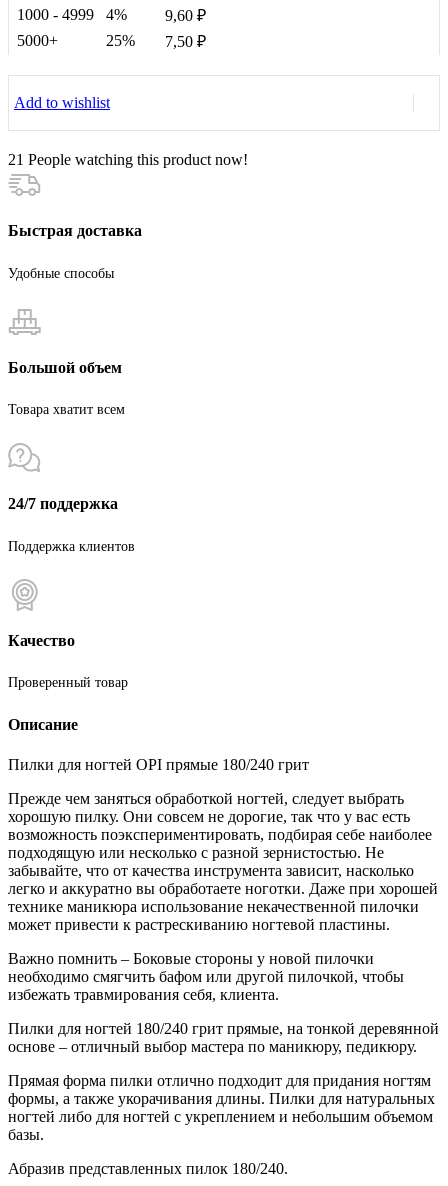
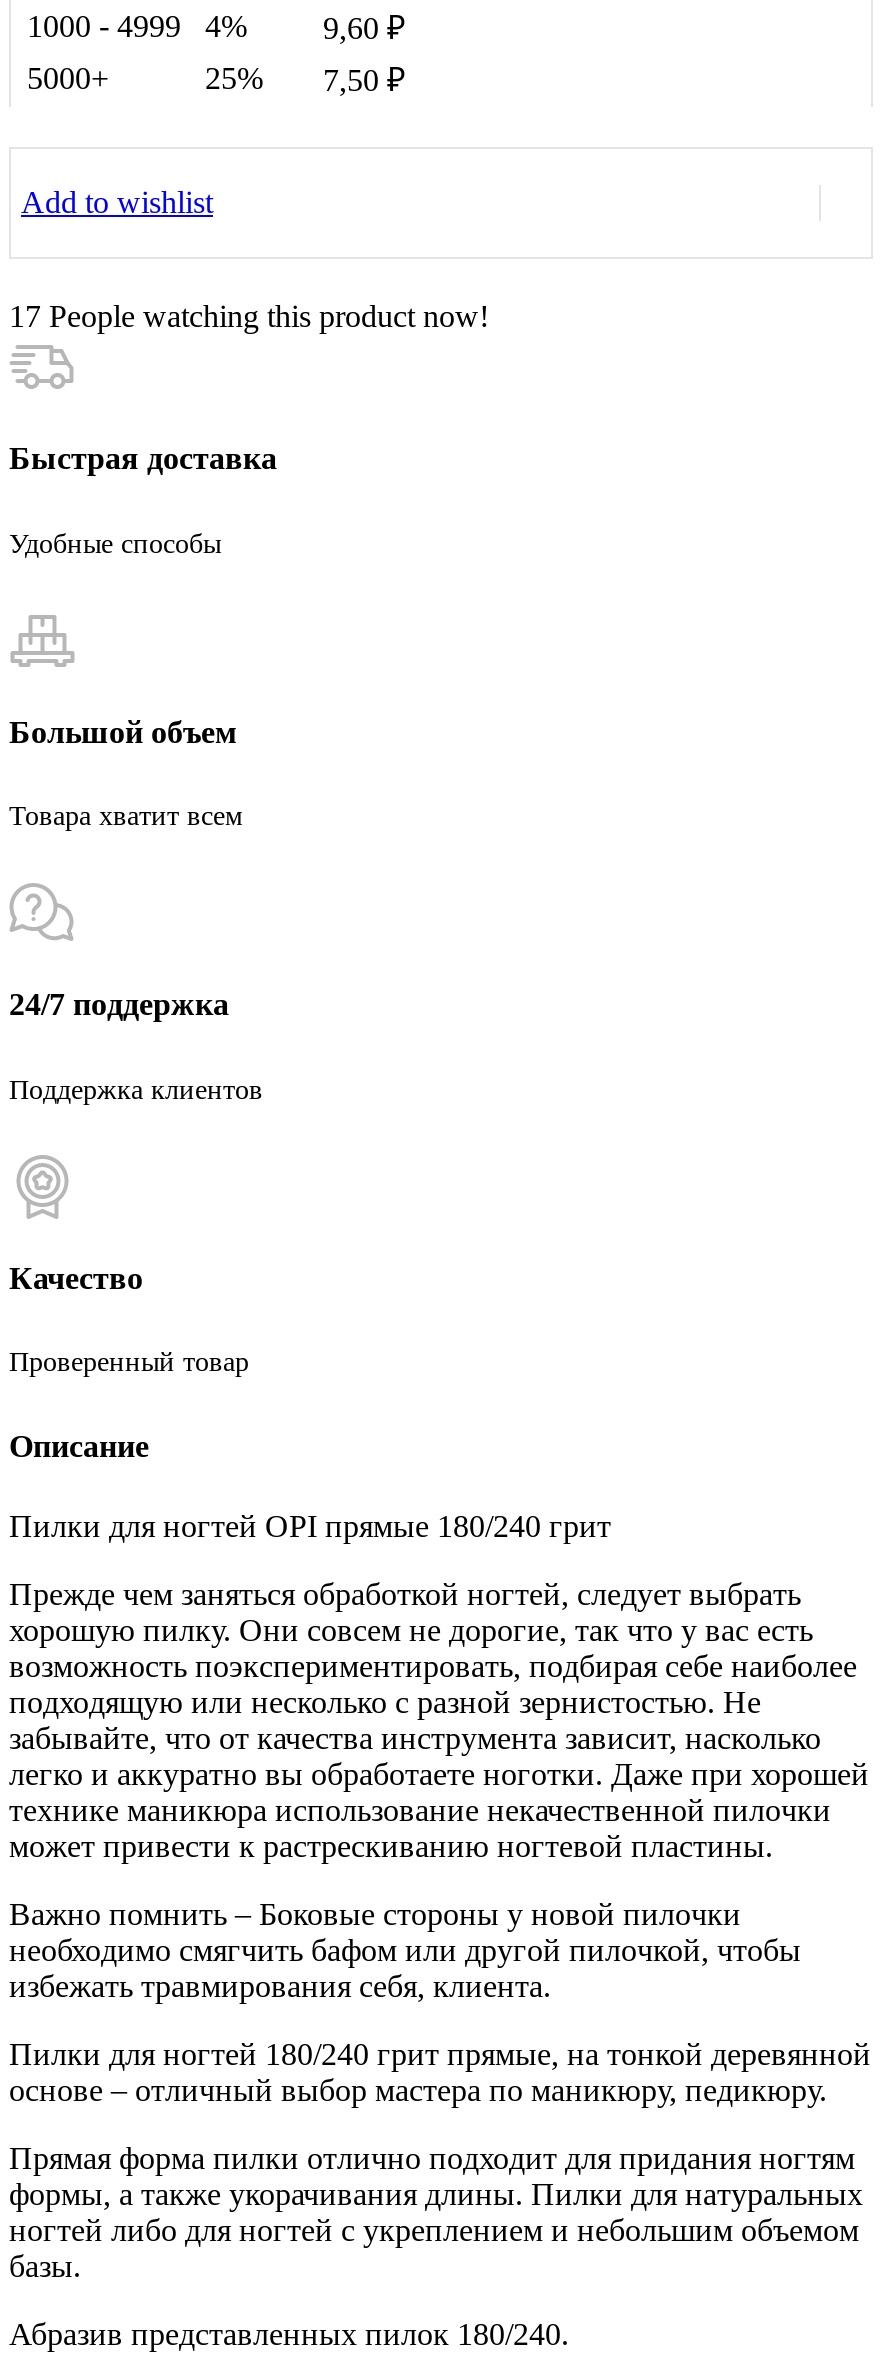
[8,151,248,168] 21 People watching this product now! -> [9,299,489,333] 17 People watching this product now!

